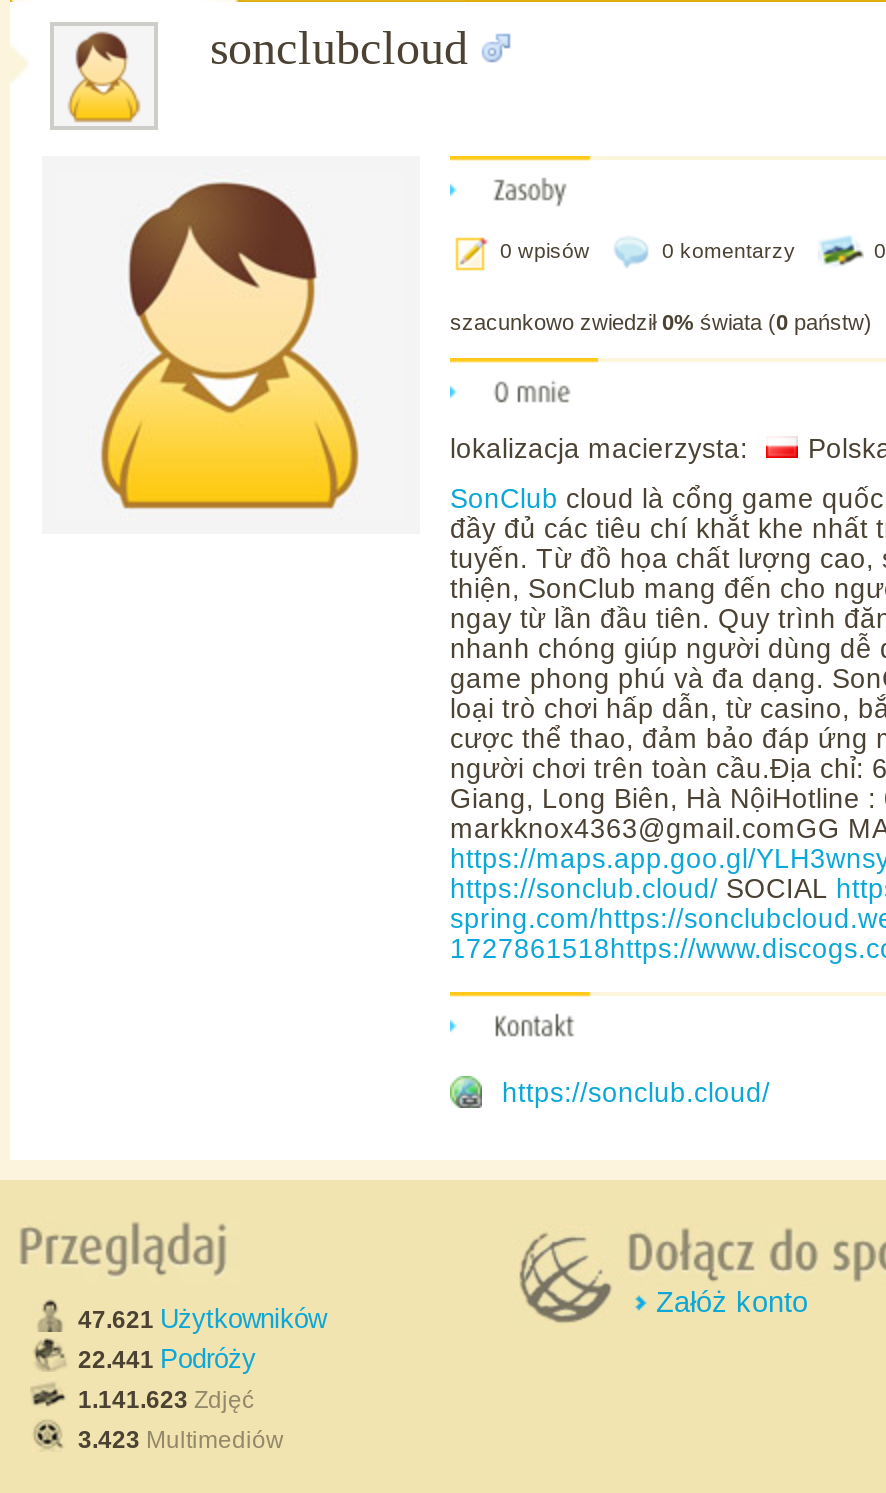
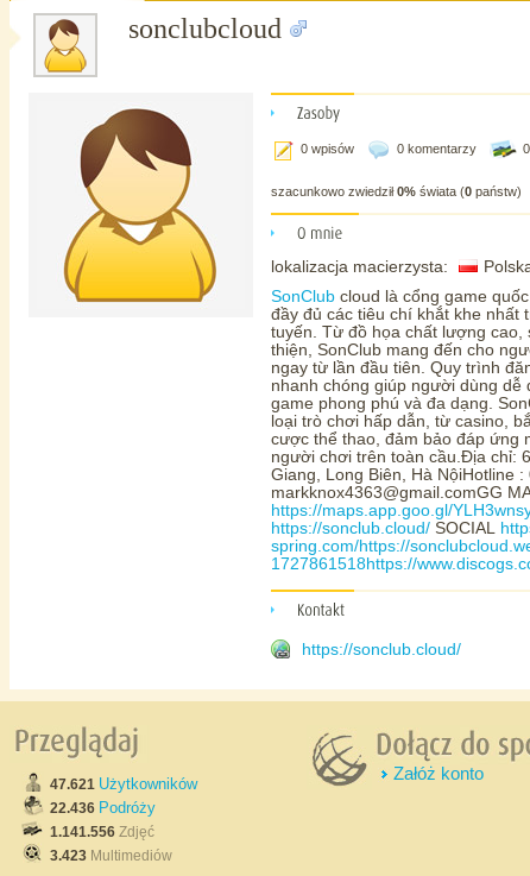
[78,1344,256,1374] 22.441 Podróży -> [50,799,156,817] 22.436 Podróży
[78,1386,254,1414] 1.141.623 Zdjęć -> [50,824,154,840] 1.141.556 Zdjęć

